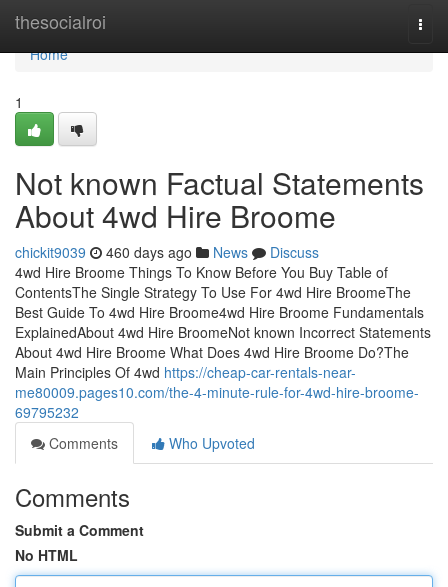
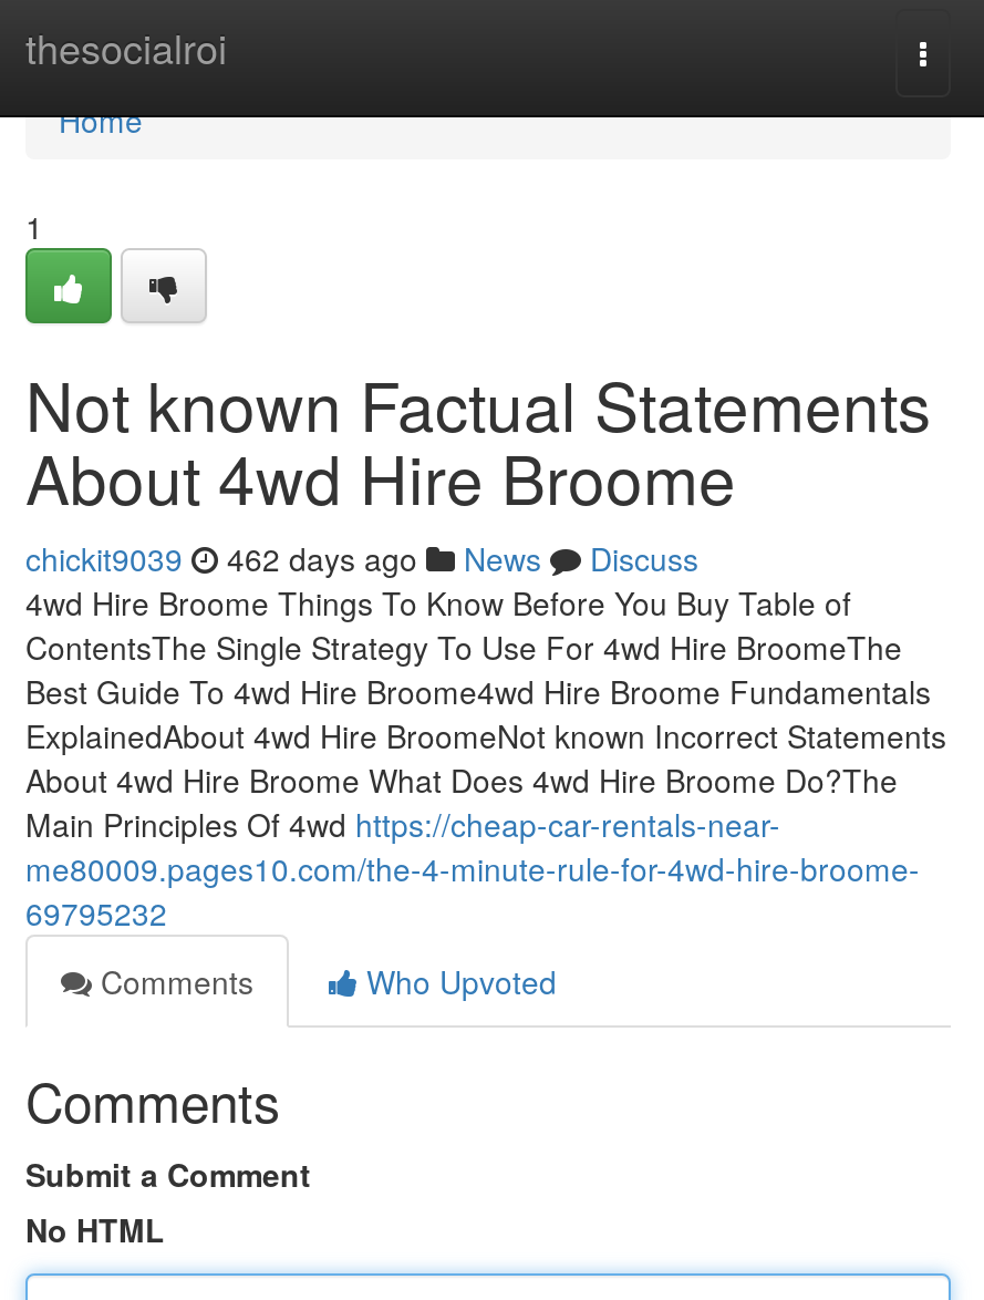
[15,242,319,262] chickit9039 460 days ago News Discuss -> [25,536,698,580] chickit9039 462 days ago News Discuss

